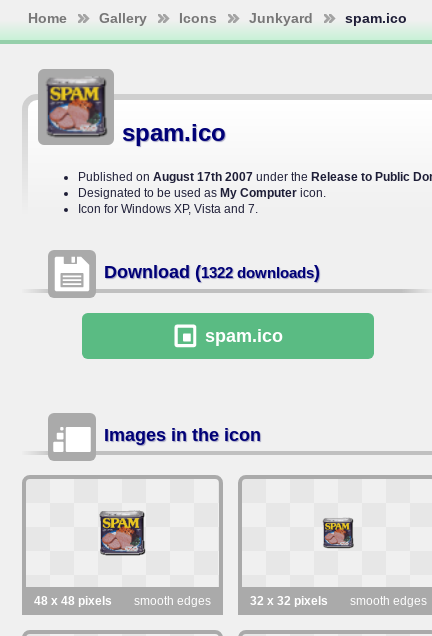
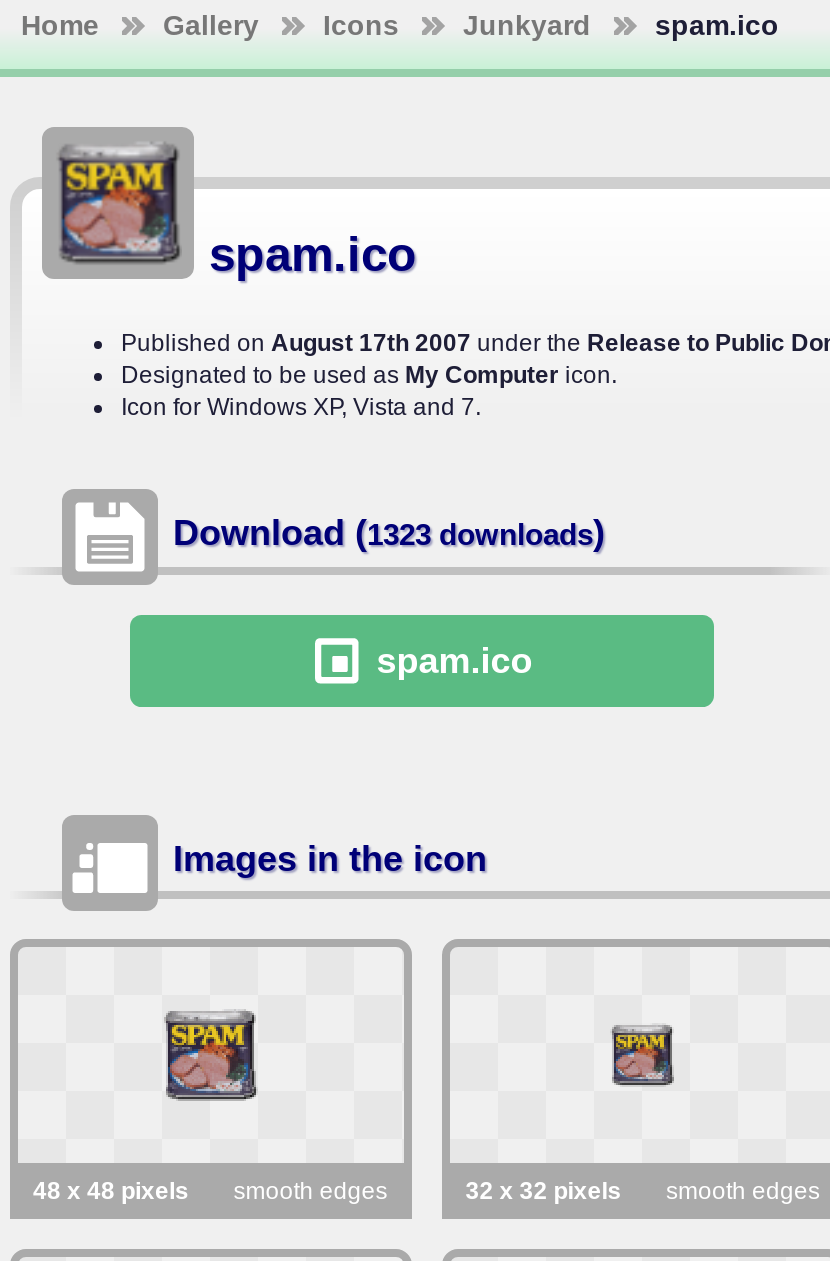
[103,262,319,282] Download (1322 downloads) -> [173,513,605,553] Download (1323 downloads)

